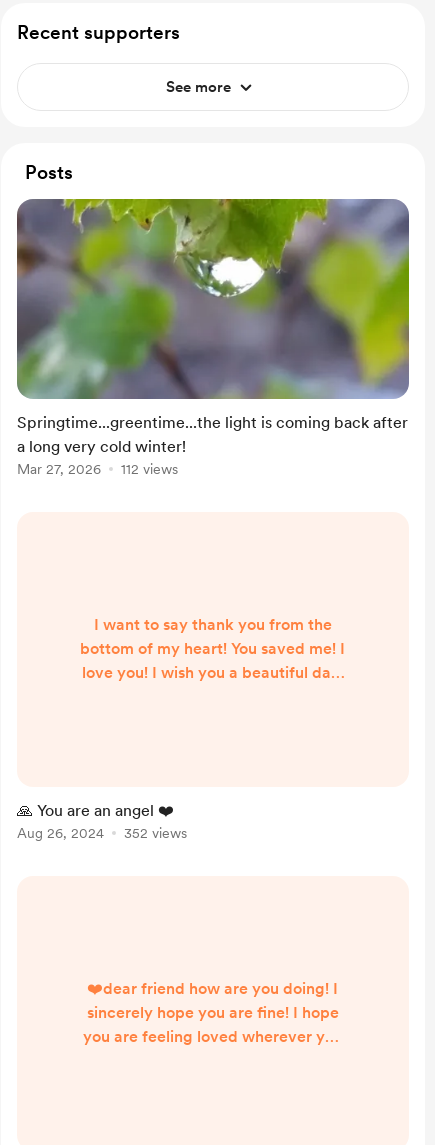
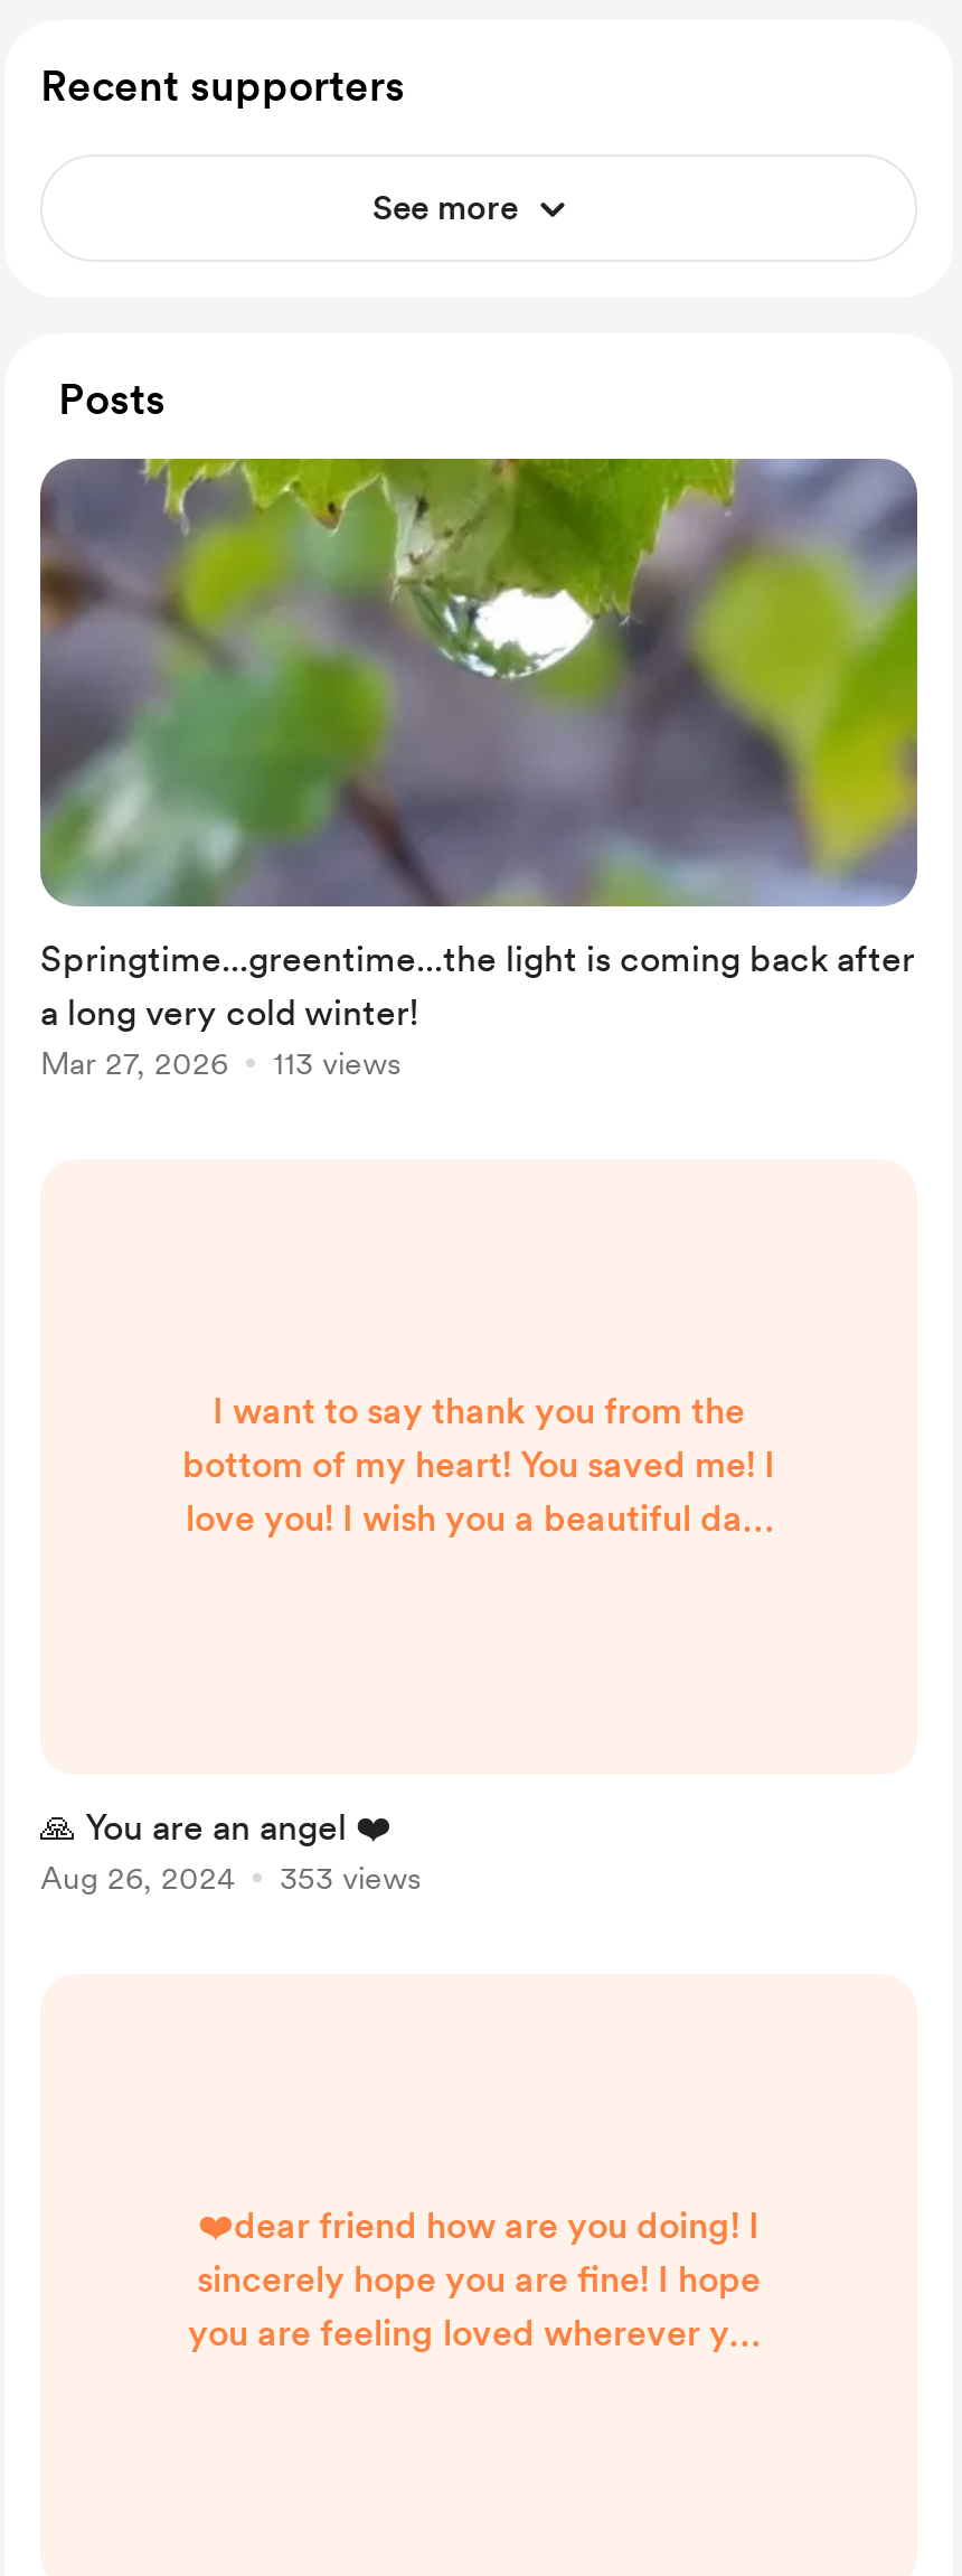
[17,461,178,477] Mar 27, 2026 112 views -> [40,1045,400,1081] Mar 27, 2026 113 views
[17,825,187,841] Aug 26, 2024 352 views -> [40,1859,421,1895] Aug 26, 2024 353 views

